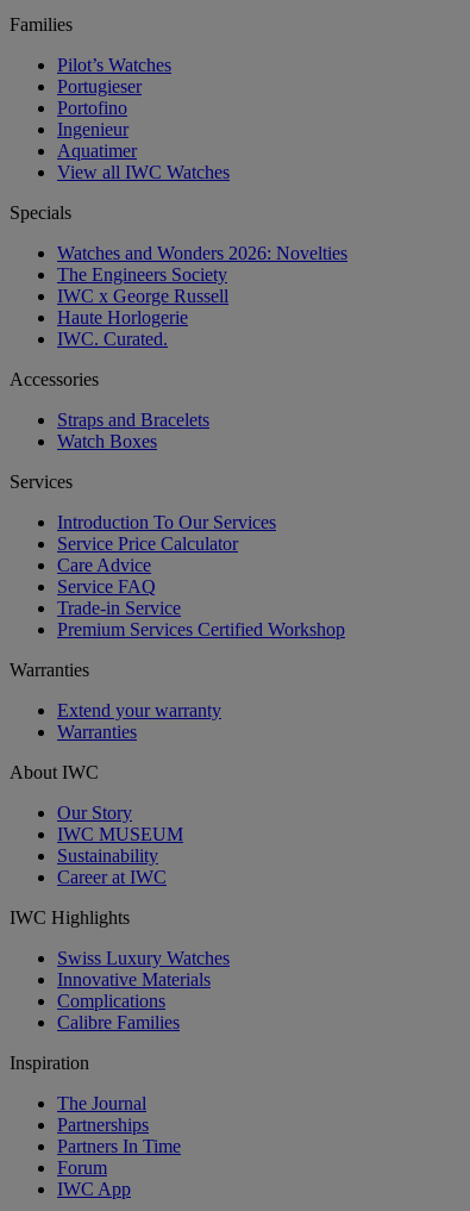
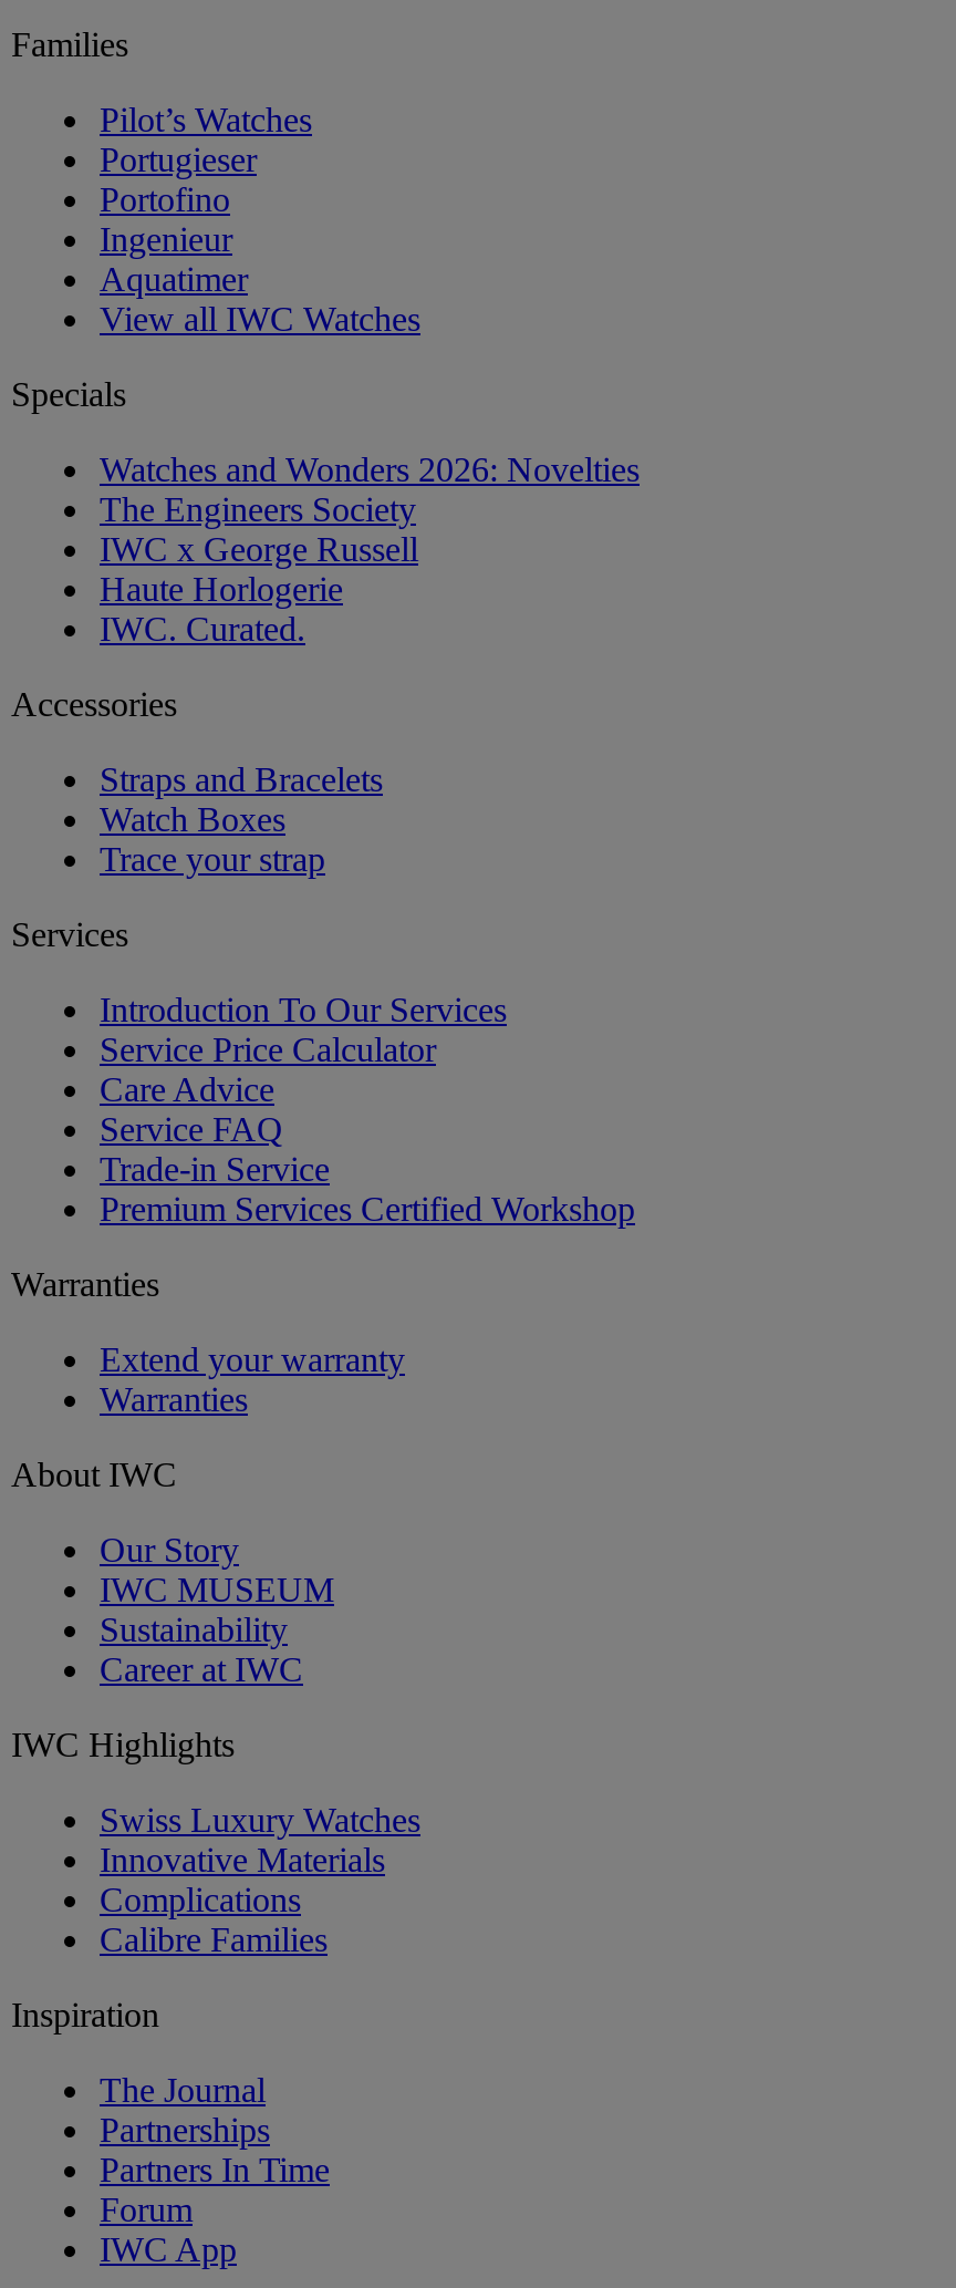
none -> [100,840,325,877] Trace your strap

